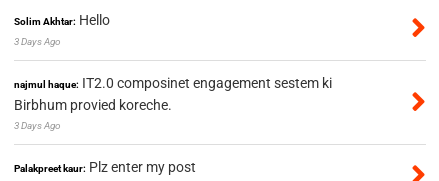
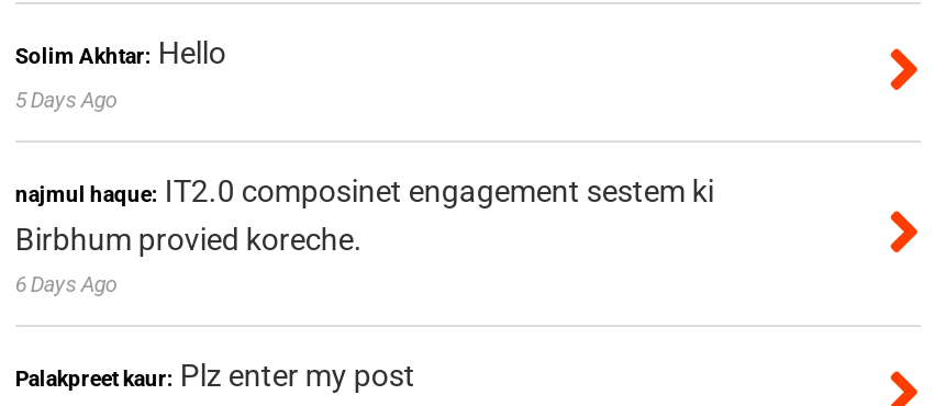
[14,36,61,47] 3 Days Ago -> [15,89,118,113] 5 Days Ago
[14,120,61,131] 3 Days Ago -> [15,273,118,297] 6 Days Ago

